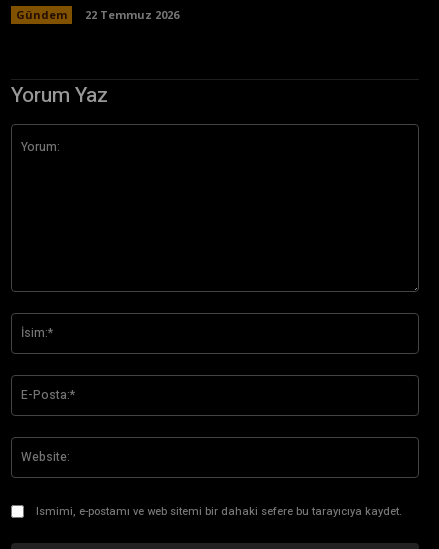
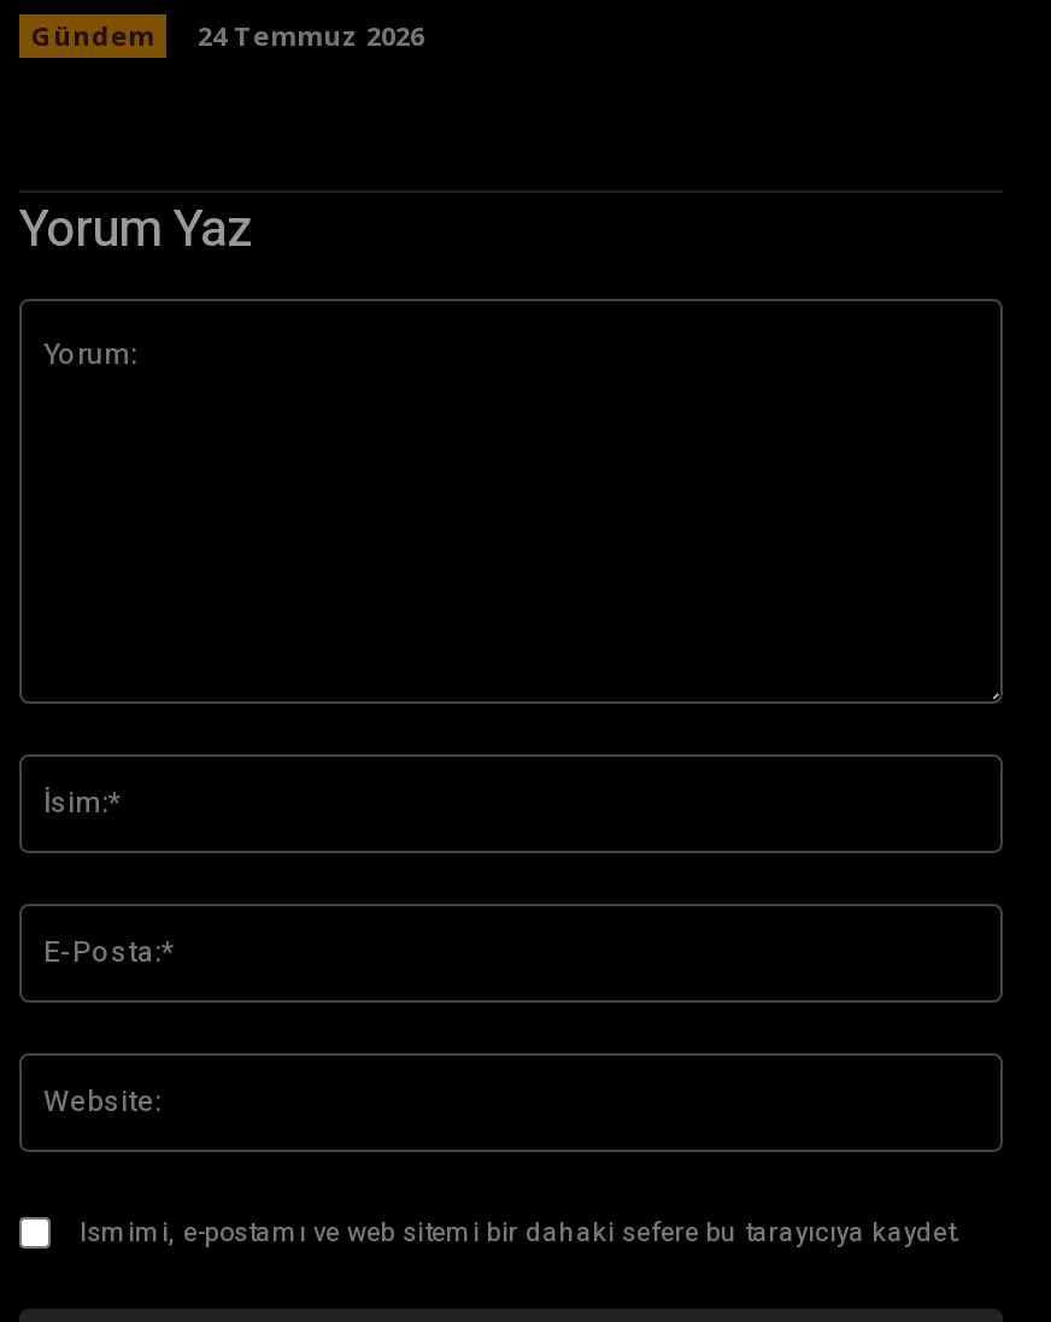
[16,7,179,22] Gündem 22 Temmuz 2026 -> [31,18,424,54] Gündem 24 Temmuz 2026

